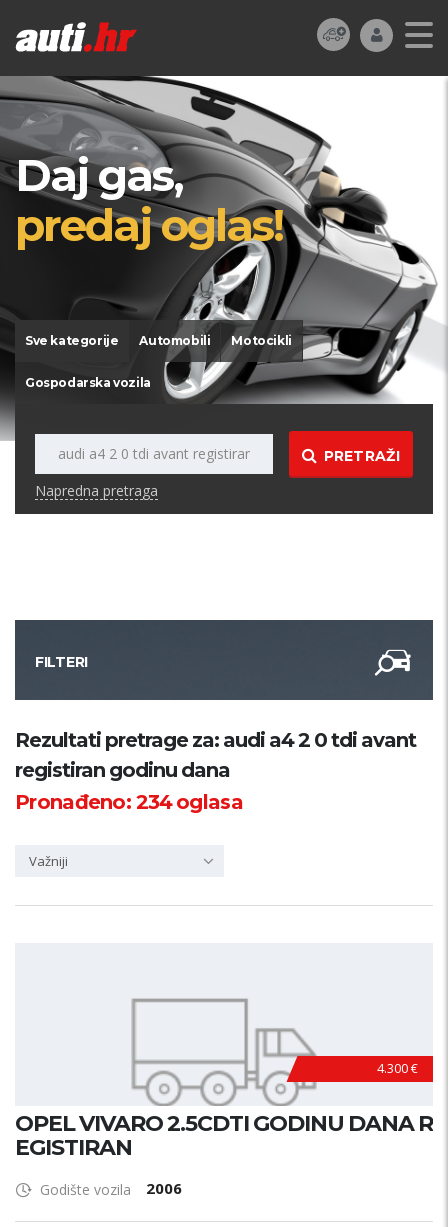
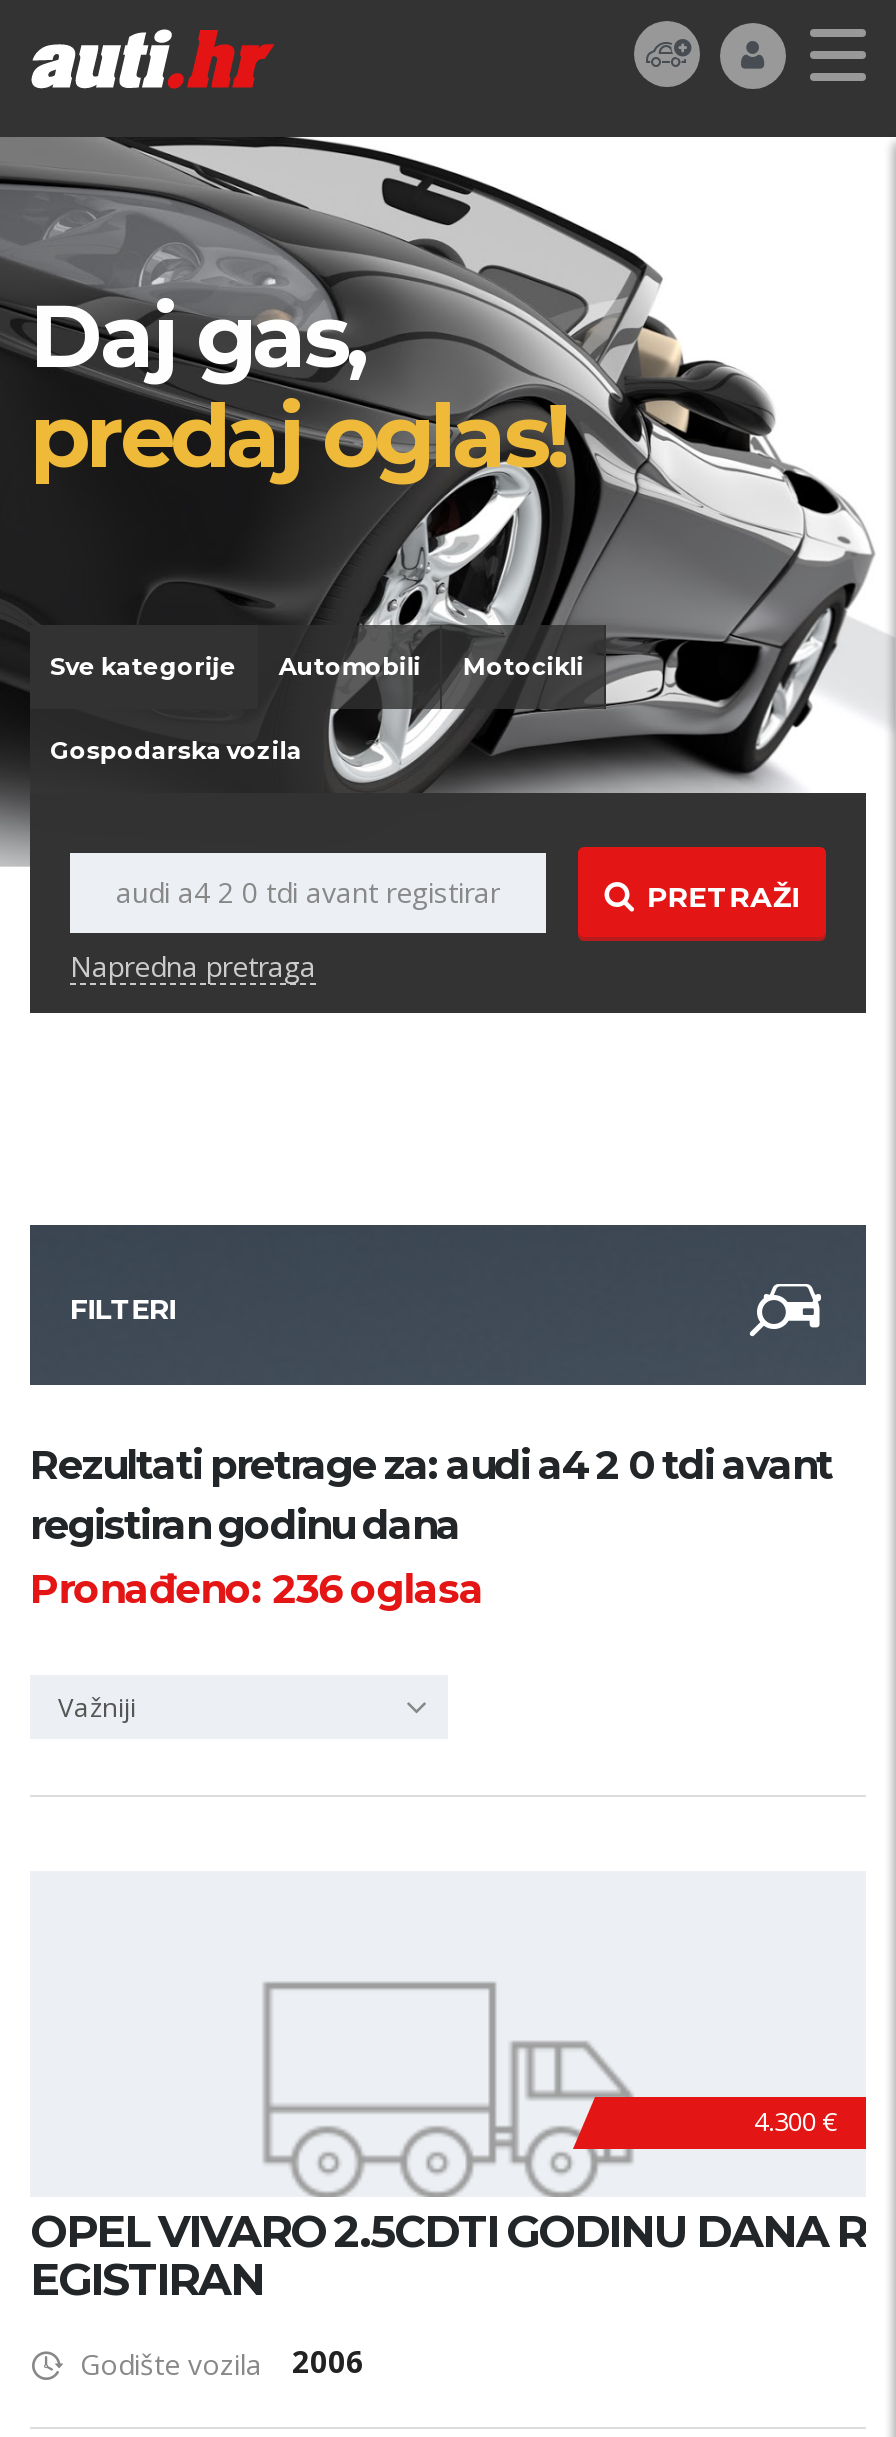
[15,790,243,814] Pronađeno: 234oglasa -> [30,1565,484,1613] Pronađeno: 236oglasa

